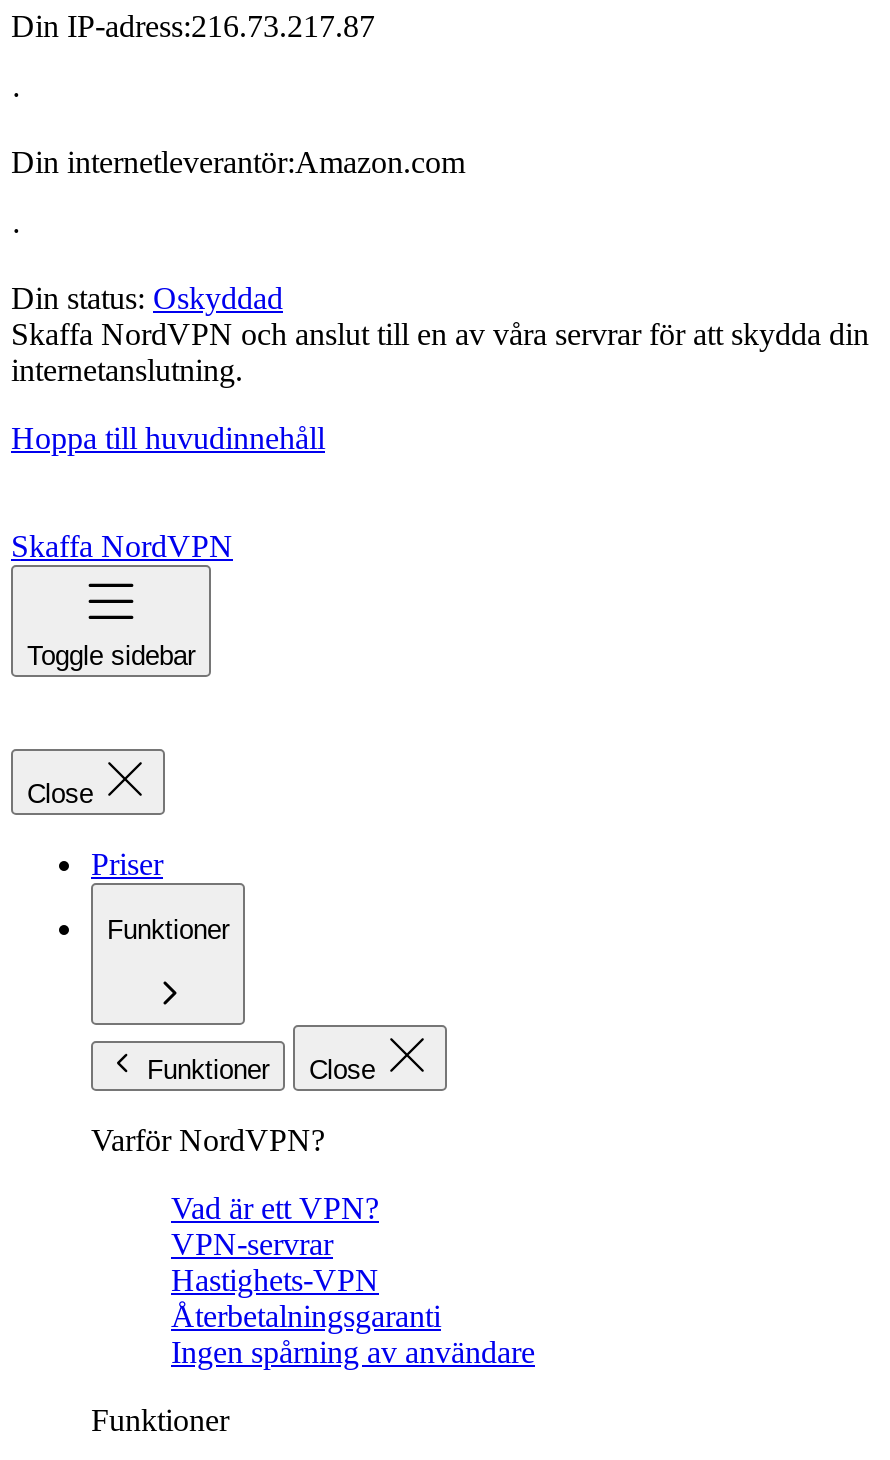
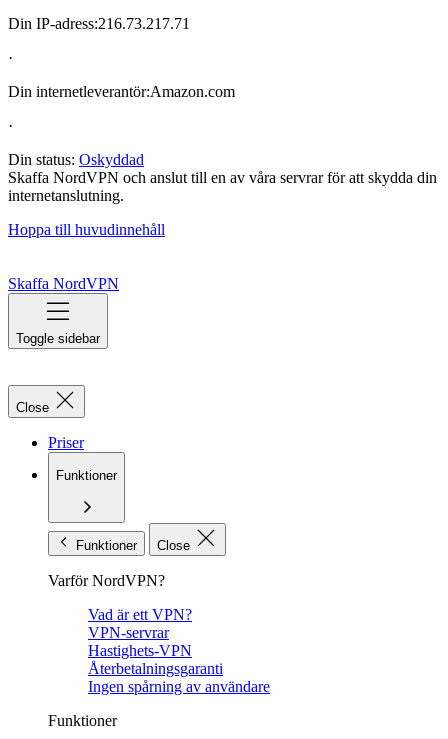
[11,9,375,43] Din IP-adress:216.73.217.87 -> [8,15,190,32] Din IP-adress:216.73.217.71

